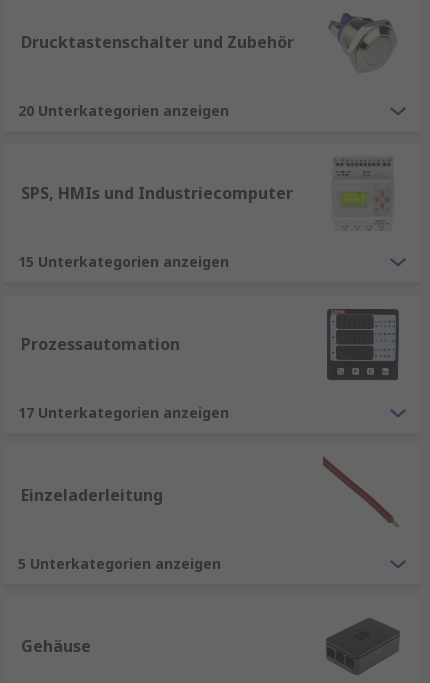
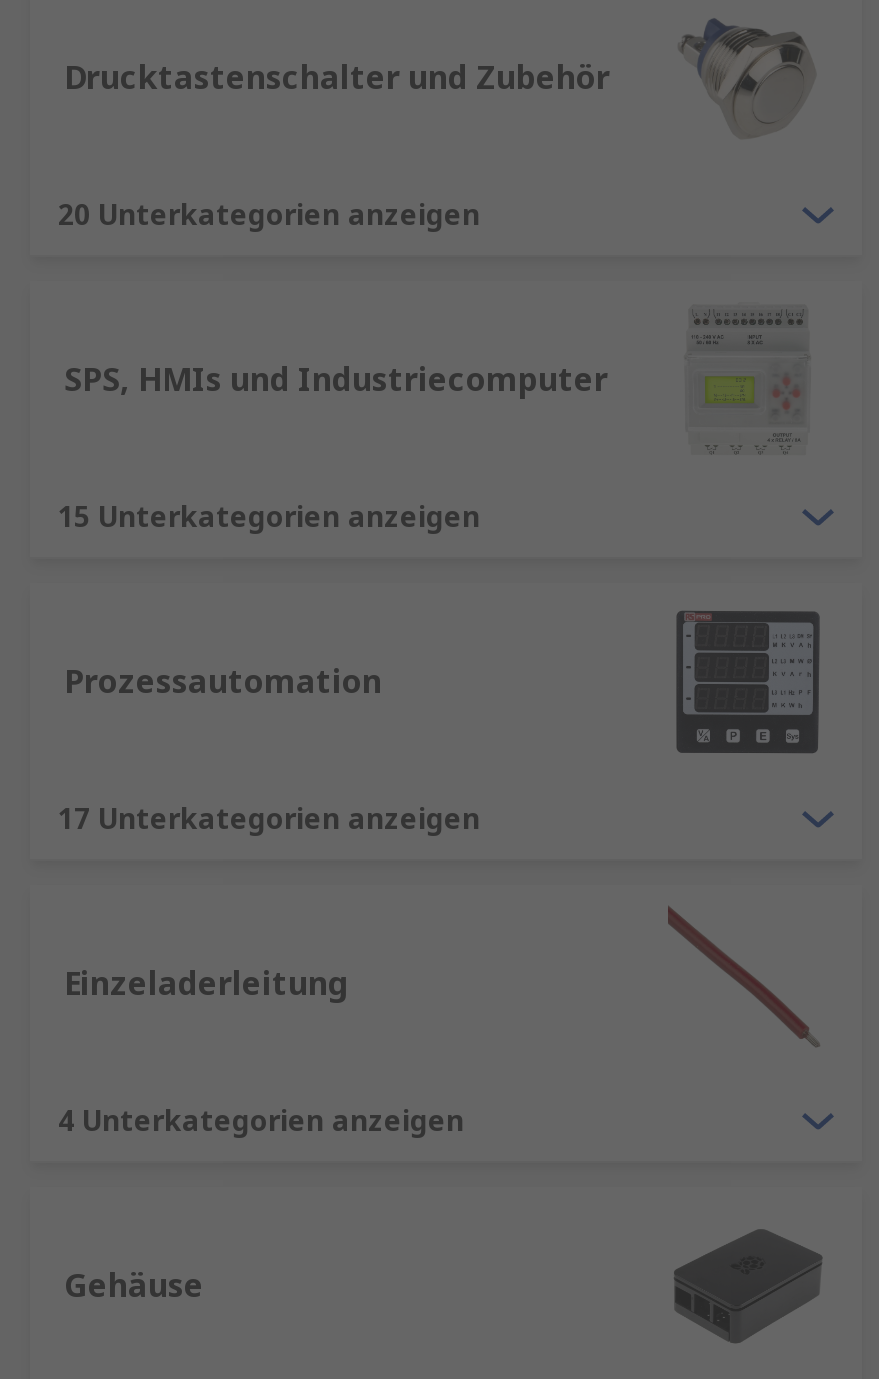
[18,554,221,573] 5 Unterkategorien anzeigen -> [58,1102,464,1140] 4 Unterkategorien anzeigen

